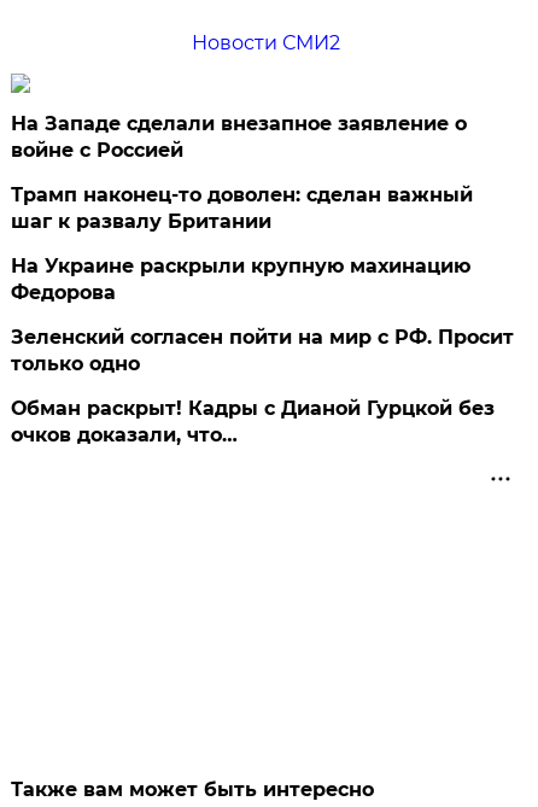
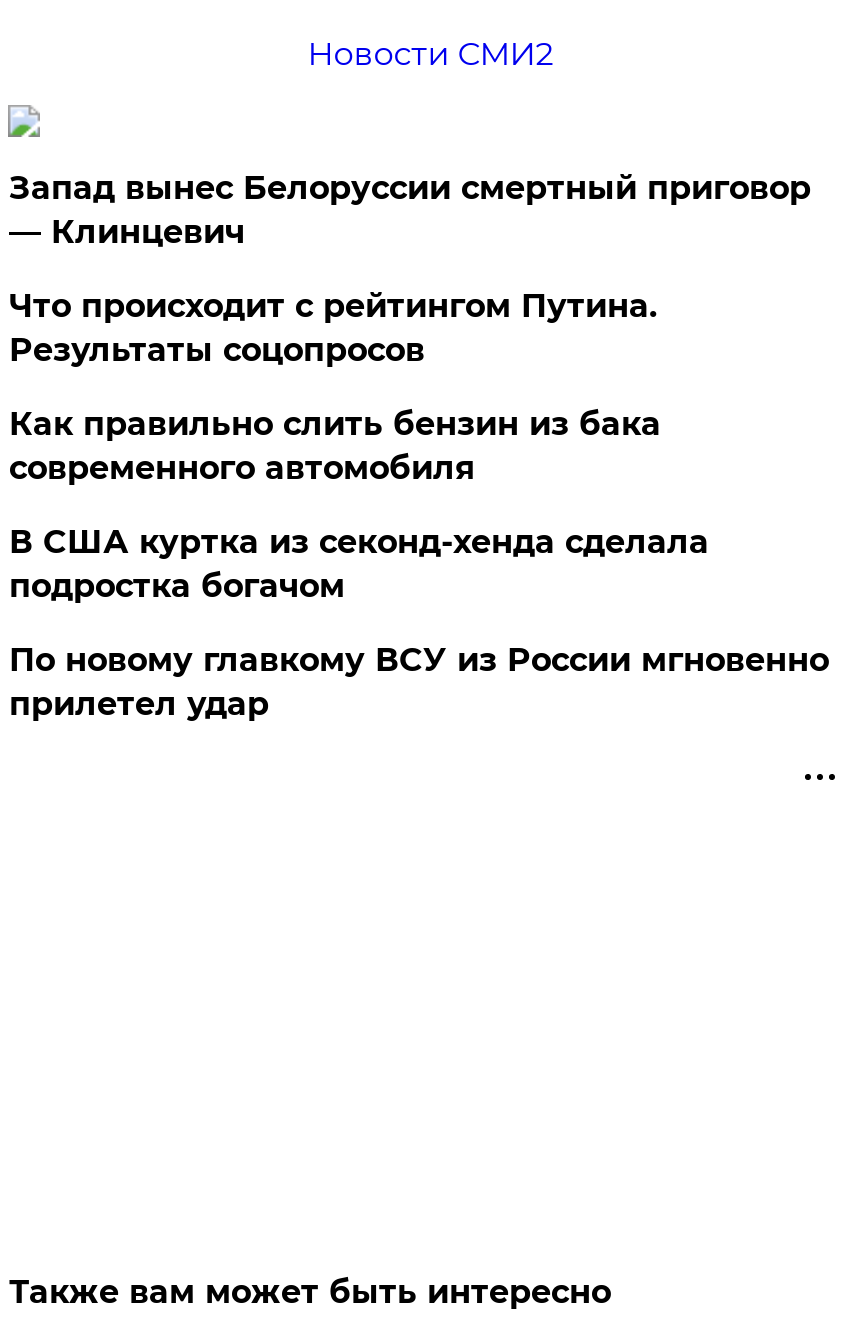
[11,112,467,161] На Западе сделали внезапное заявление о | войне с Россией -> [9,169,811,251] Запад вынес Белоруссии смертный приговор | — Клинцевич
[11,183,473,232] Трамп наконец-то доволен: сделан важный | шаг к развалу Британии -> [9,287,657,369] Что происходит с рейтингом Путина. | Результаты соцопросов
[11,254,471,303] На Украине раскрыли крупную махинацию | Федорова -> [9,405,661,487] Как правильно слить бензин из бака | современного автомобиля
[11,325,514,375] Зеленский согласен пойти на мир с РФ. Просит | только одно -> [9,523,709,605] В США куртка из секонд-хенда сделала | подростка богачом
[11,396,495,446] Обман раскрыт! Кадры с Дианой Гурцкой без | очков доказали, что… -> [9,641,829,723] По новому главкому ВСУ из России мгновенно | прилетел удар

